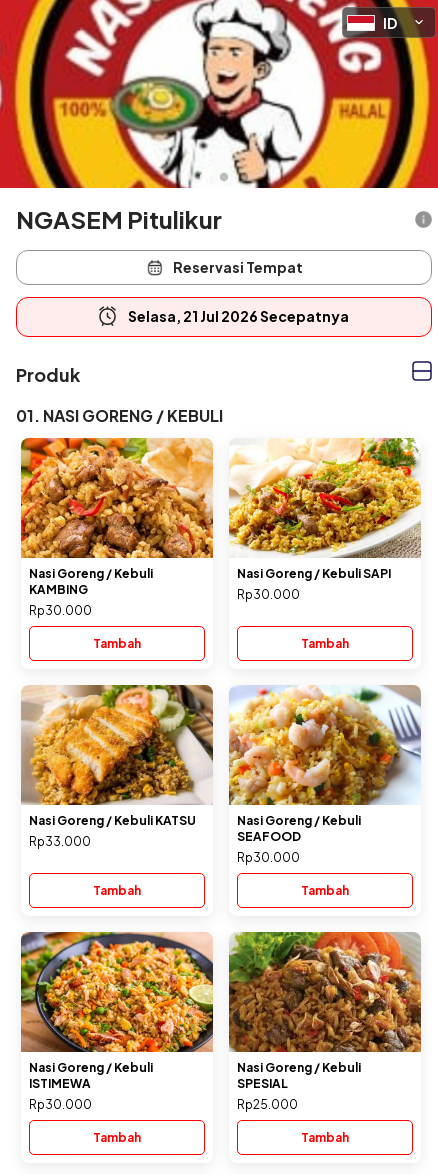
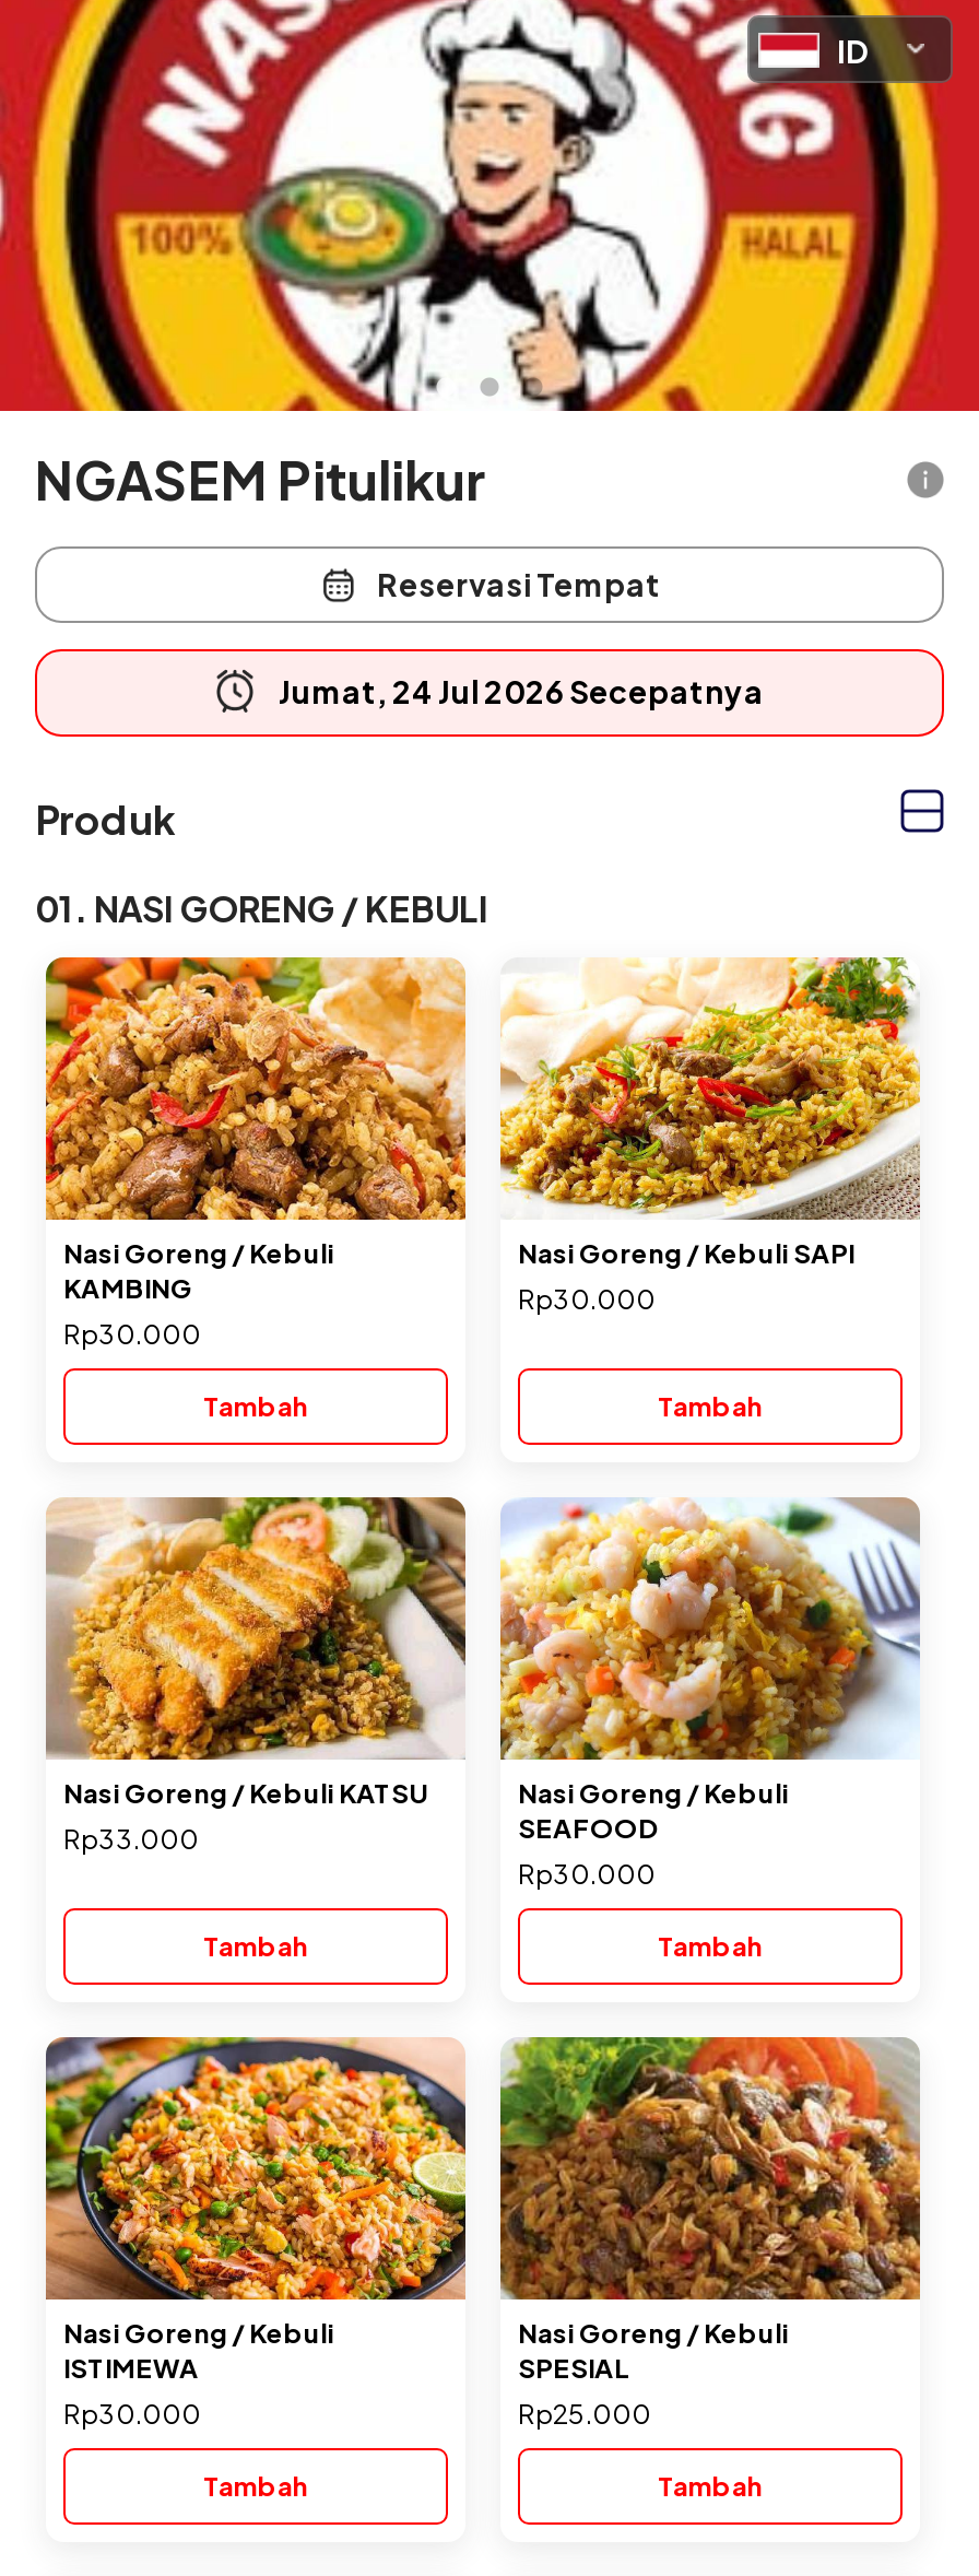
[128,307,349,325] Selasa, 21 Jul 2026 Secepatnya -> [279,671,764,711] Jumat, 24 Jul 2026 Secepatnya

